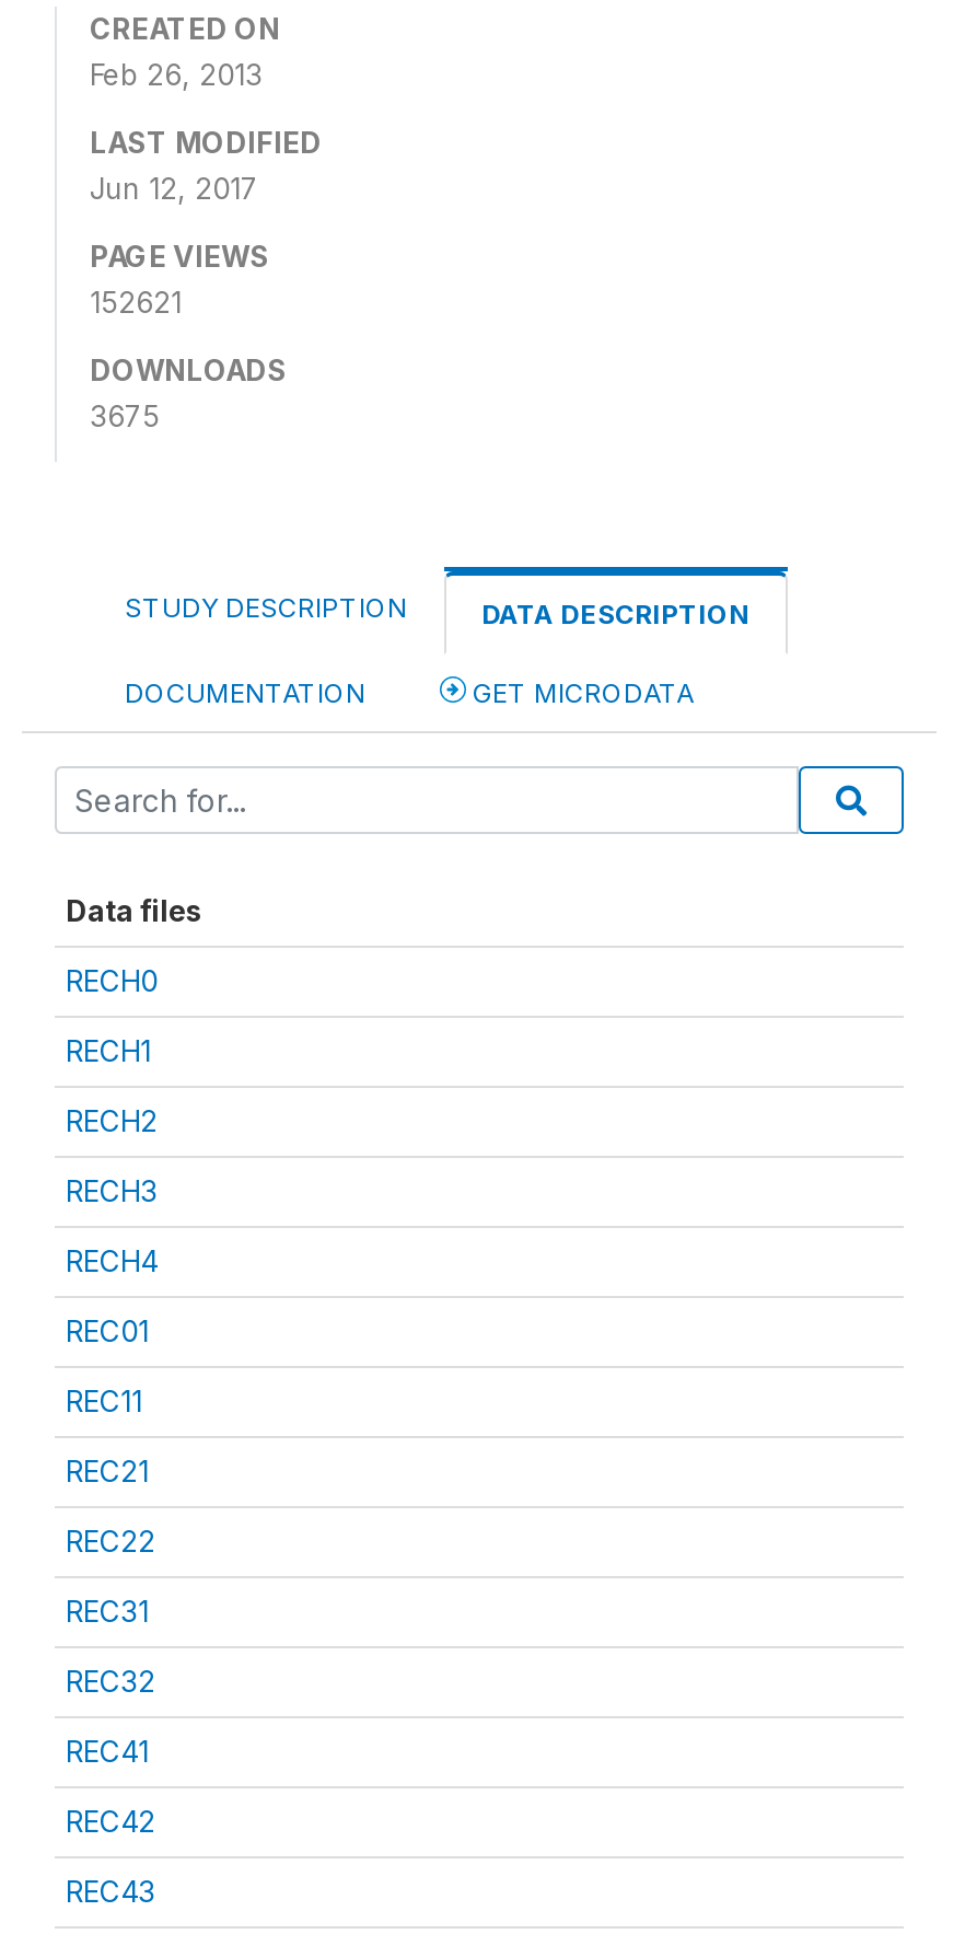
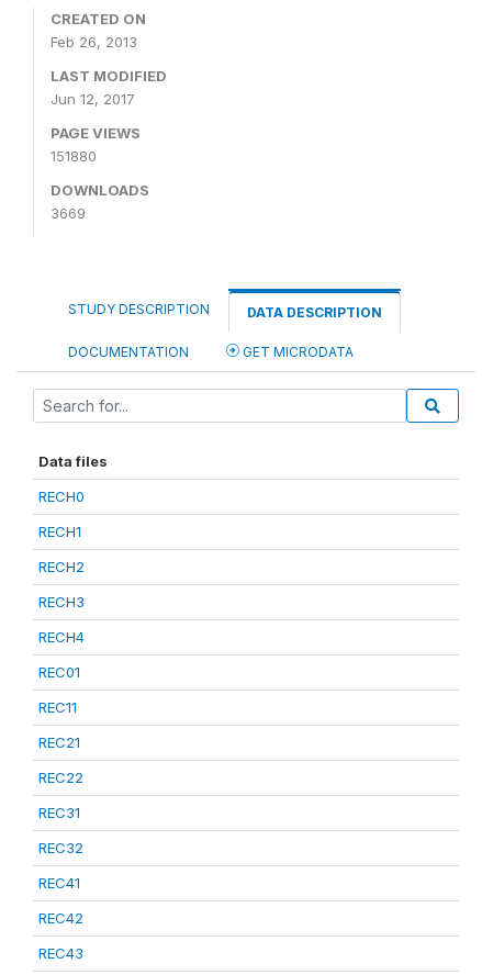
[90,285,182,320] 152621 -> [51,147,97,165] 151880
[90,398,160,433] 3675 -> [51,204,86,222] 3669

